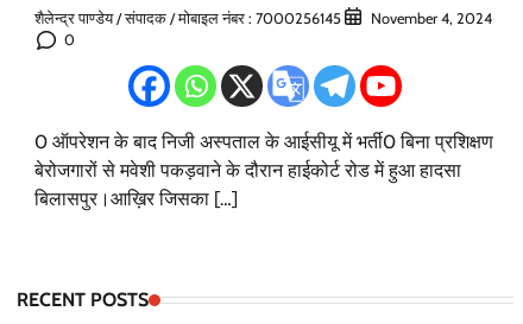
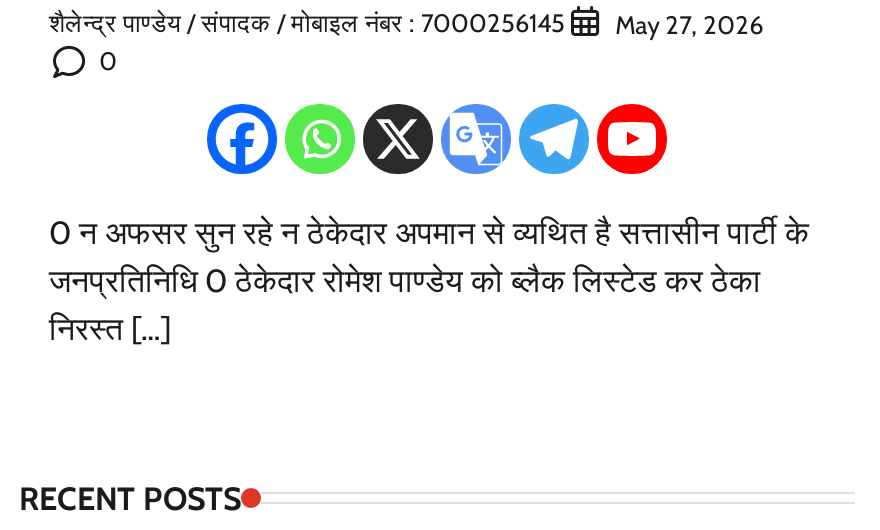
[34,9,492,27] शैलेन्द्र पाण्डेय / संपादक / मोबाइल नंबर : 7000256145 November 4, 2024 -> [49,9,763,40] शैलेन्द्र पाण्डेय / संपादक / मोबाइल नंबर : 7000256145 May 27, 2026
[34,131,493,210] 0 ऑपरेशन के बाद निजी अस्पताल के आईसीयू में भर्ती0 बिना प्रशिक्षण | बेरोजगारों से मवेशी पकड़वाने के दौरान हाईकोर्ट रोड में हुआ हादसा | बिलासपुर।आख़िर जिसका […] -> [49,214,809,348] 0 न अफसर सुन रहे न ठेकेदार अपमान से व्यथित है सत्तासीन पार्टी के | जनप्रतिनिधि 0 ठेकेदार रोमेश पाण्डेय को ब्लैक लिस्टेड कर ठेका | निरस्त […]

